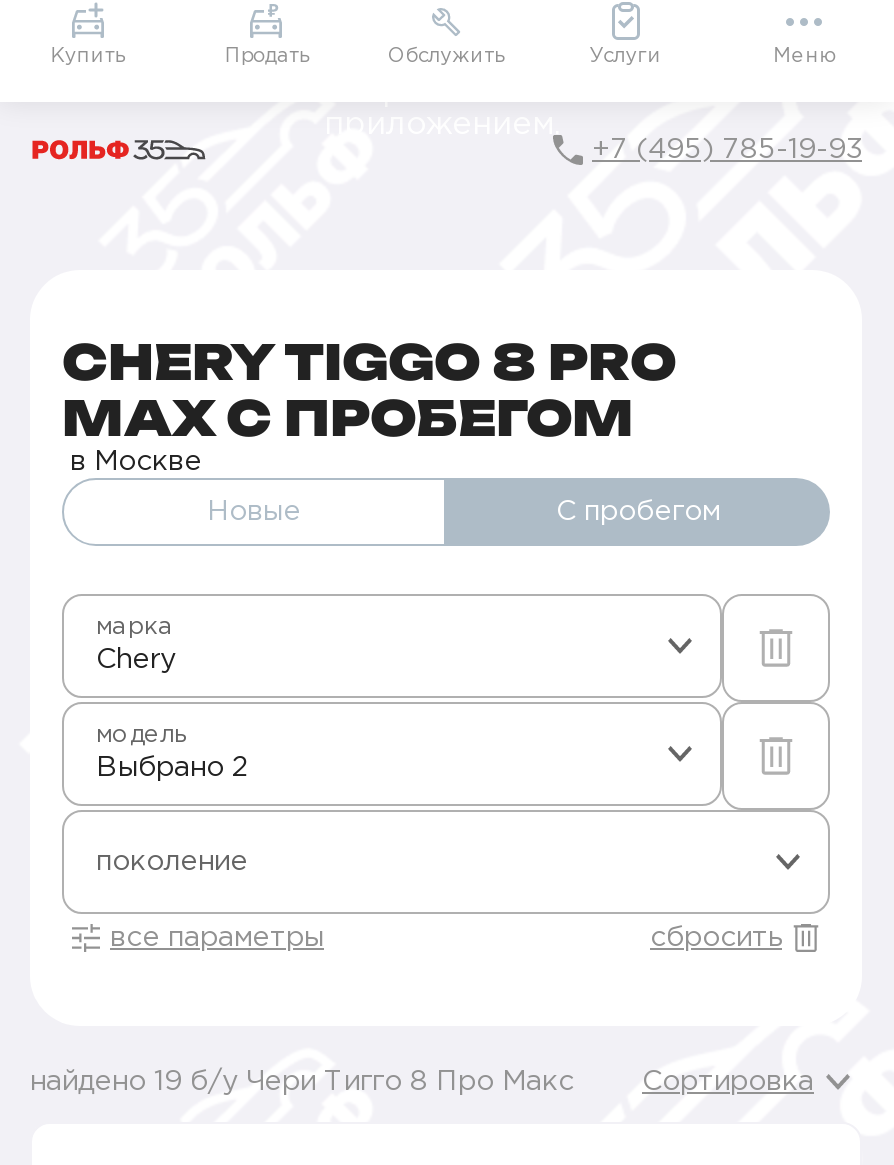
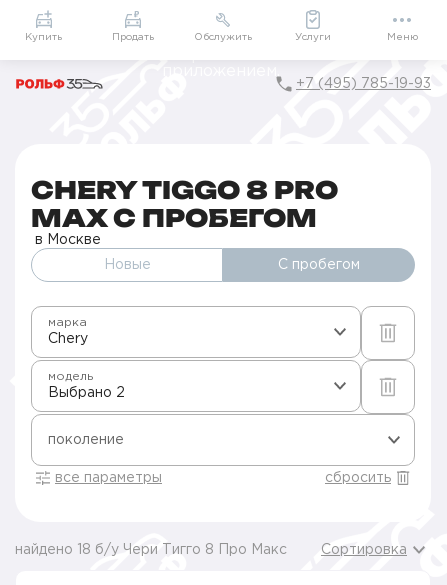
[30,1070,574,1094] найдено 19 б/у Чери Тигго 8 Про Макс -> [15,544,287,556] найдено 18 б/у Чери Тигго 8 Про Макс

